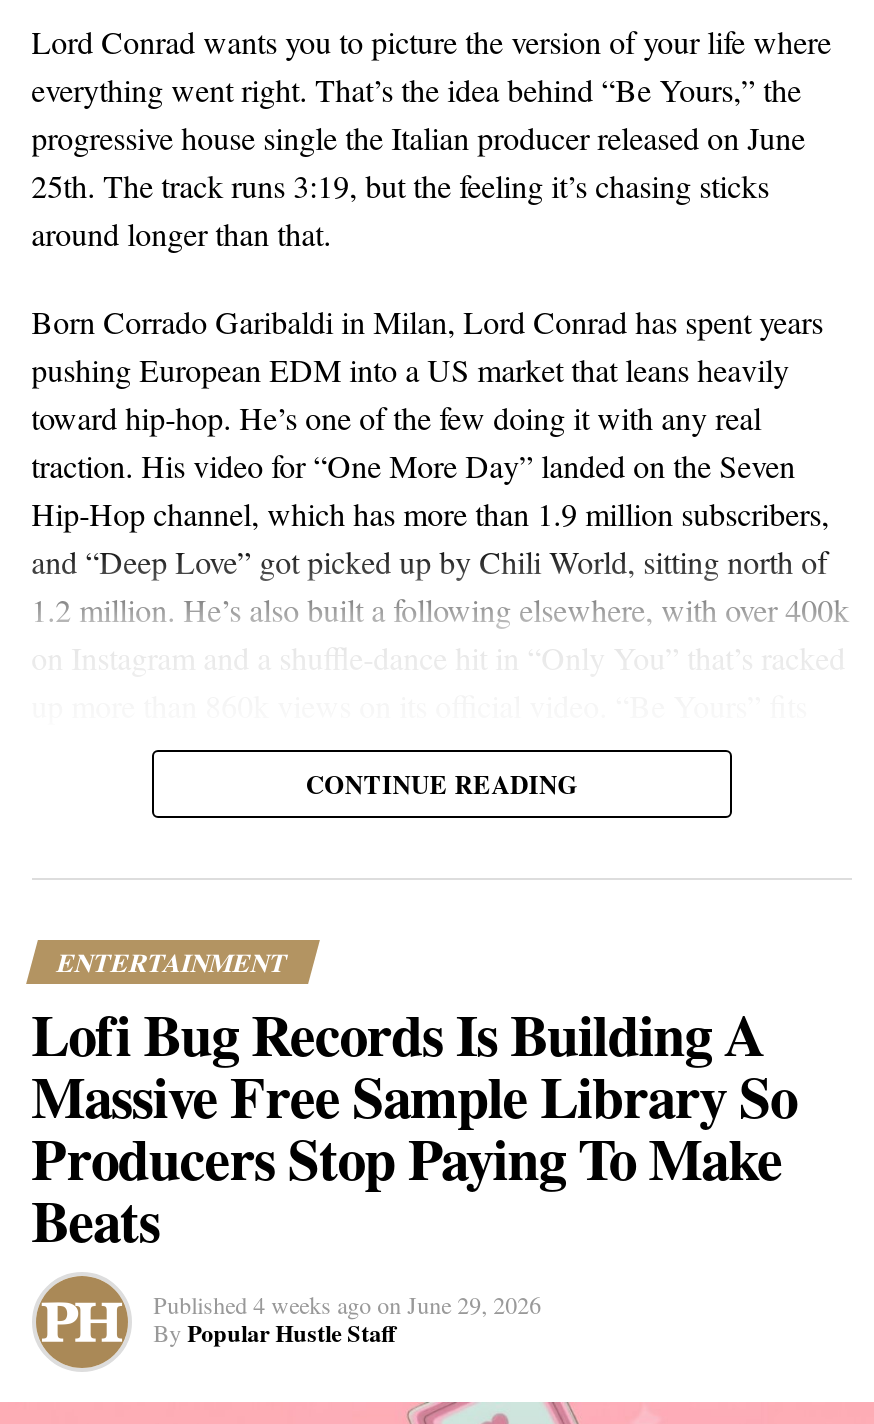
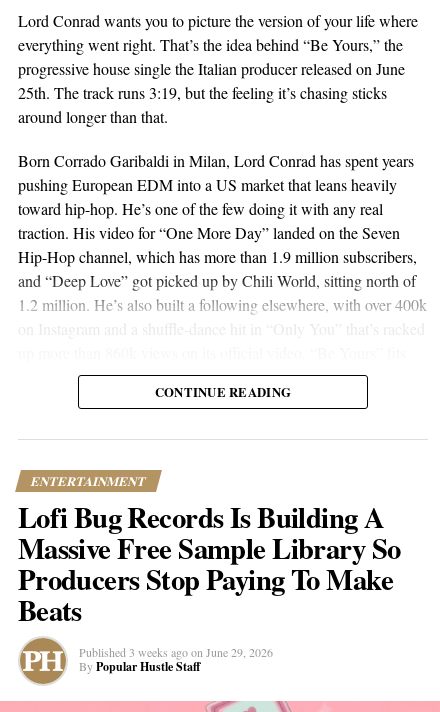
[153,1287,541,1319] Published 4 weeks ago on June 29, 2026 -> [79,644,273,660] Published 3 weeks ago on June 29, 2026

